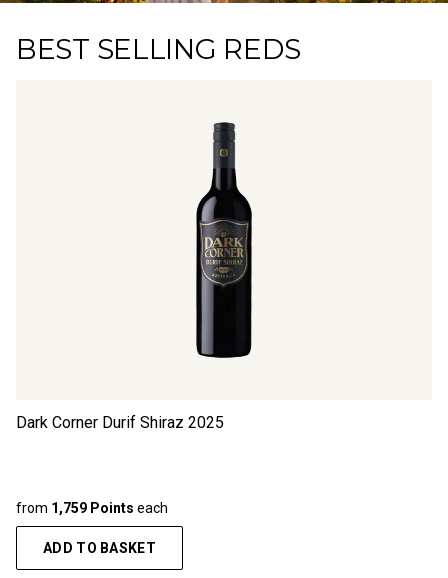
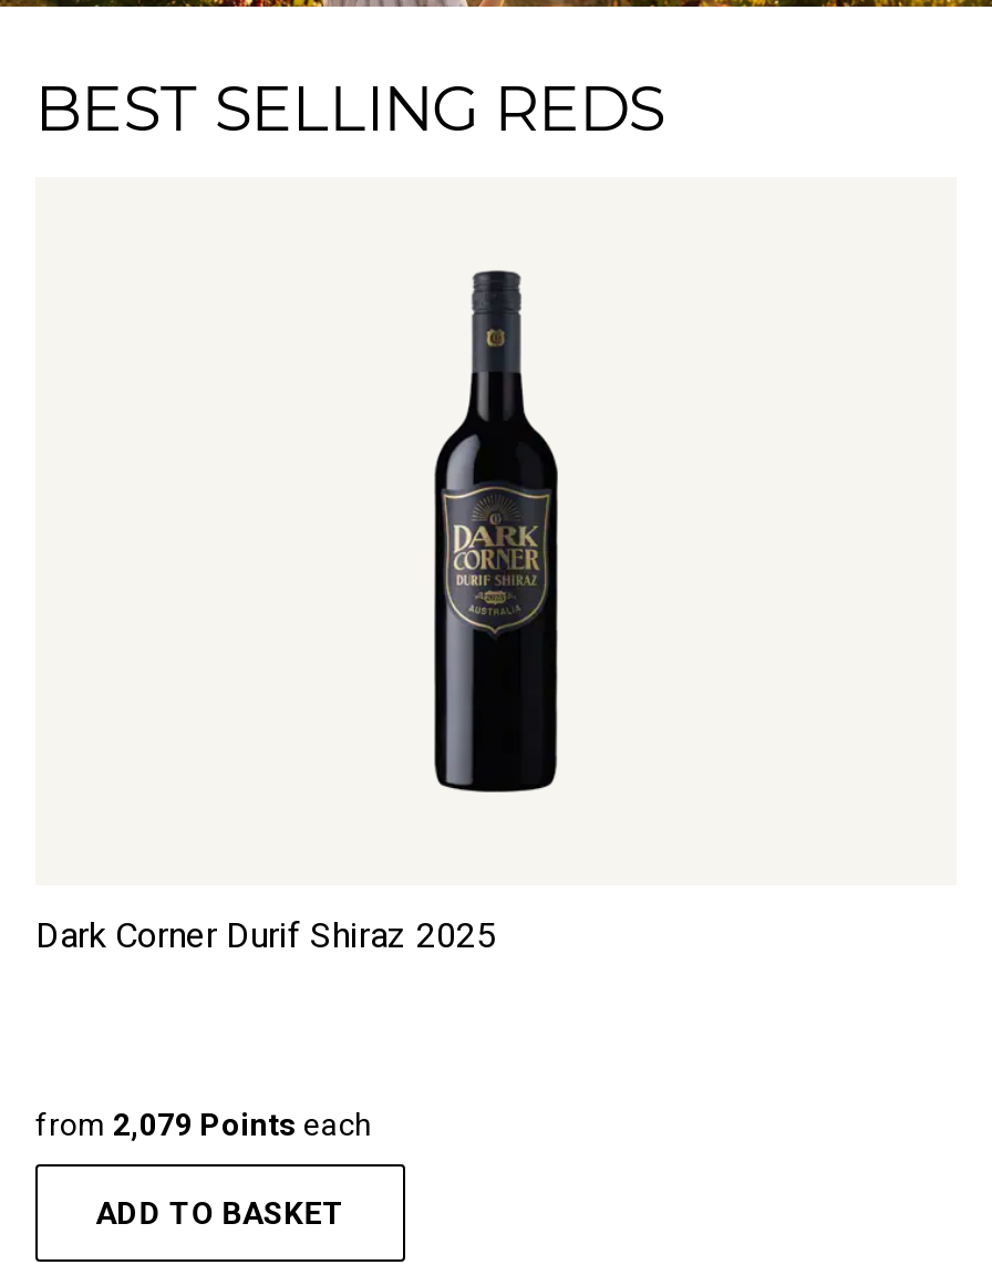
[16,500,168,516] from 1,759 Points each -> [35,1107,372,1143] from 2,079 Points each

